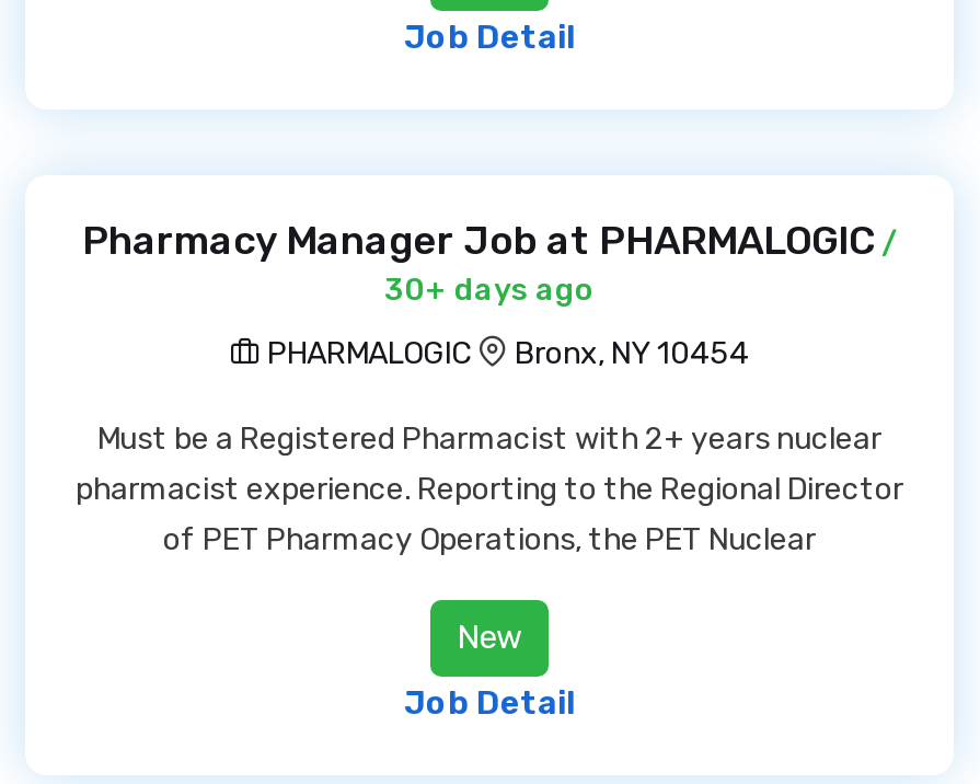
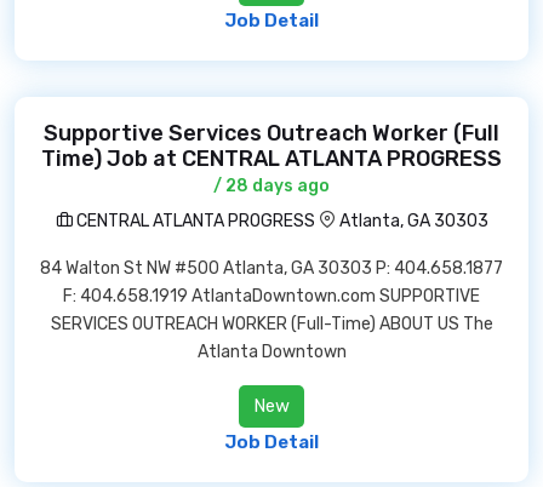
[82,217,897,309] Pharmacy Manager Job at PHARMALOGIC / | 30+ days ago -> [41,120,502,196] Supportive Services Outreach Worker (Full | Time) Job at CENTRAL ATLANTA PROGRESS | / 28 days ago
[261,335,749,372] PHARMALOGIC | Bronx, NY 10454 -> [72,211,488,231] CENTRAL ATLANTA PROGRESS | Atlanta, GA 30303
[76,420,903,558] Must be a Registered Pharmacist with 2+ years nuclear | pharmacist experience. Reporting to the Regional Director | of PET Pharmacy Operations, the PET Nuclear -> [40,258,503,362] 84 Walton St NW #500 Atlanta, GA 30303 P: 404.658.1877 | F: 404.658.1919 AtlantaDowntown.com SUPPORTIVE | SERVICES OUTREACH WORKER (Full-Time) ABOUT US The | Atlanta Downtown

